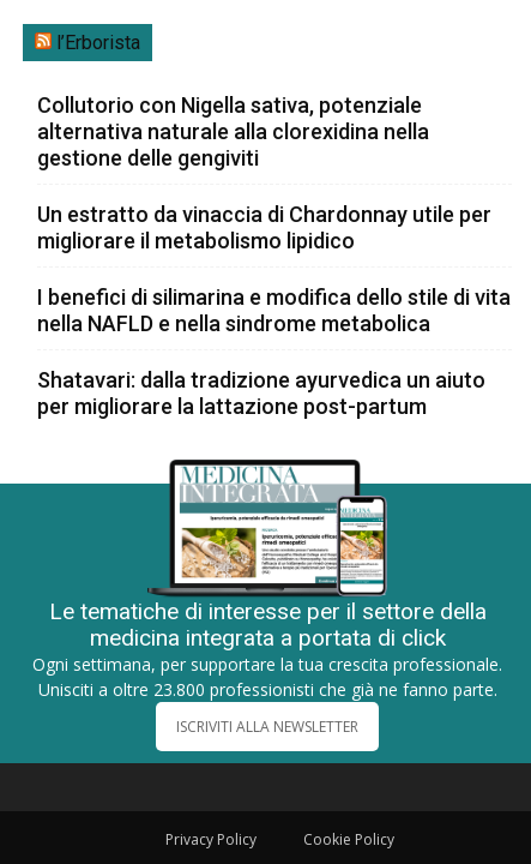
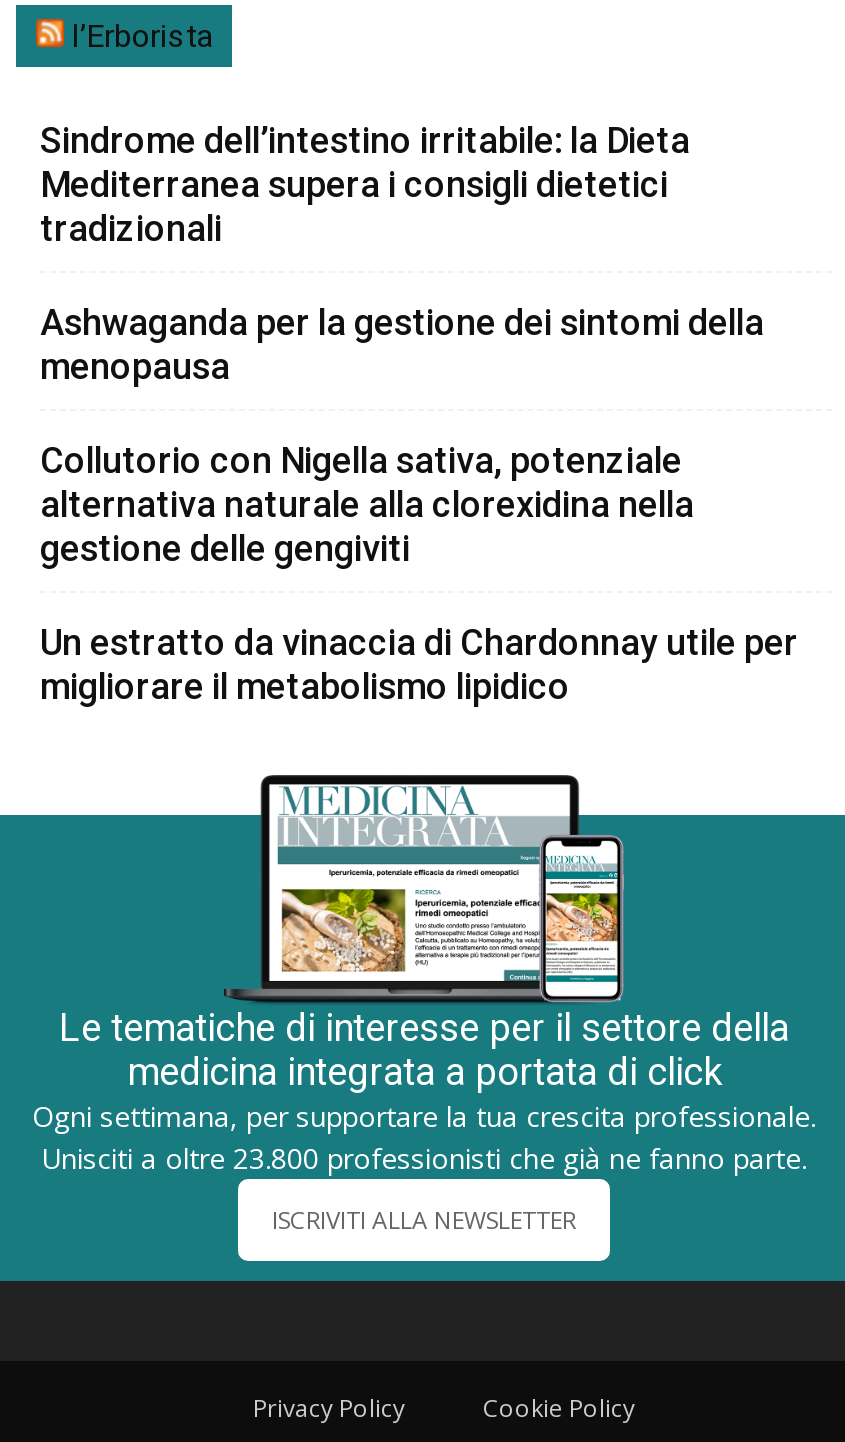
none -> [40,119,764,387] Sindrome dell’intestino irritabile: la Dieta | Mediterranea supera i consigli dietetici | tradizionali | Ashwaganda per la gestione dei sintomi della | menopausa
moved [37,92,491,253] -> [40,439,798,707]: Collutorio con Nigella sativa, potenziale | alternativa naturale alla clorexidina nella | gestione delle gengiviti | Un estratto da vinaccia di Chardonnay utile per | migliorare il metabolismo lipidico
[37,284,511,419] I benefici di silimarina e modifica dello stile di vita | nella NAFLD e nella sindrome metabolica | Shatavari: dalla tradizione ayurvedica un aiuto | per migliorare la lattazione post-partum -> none

